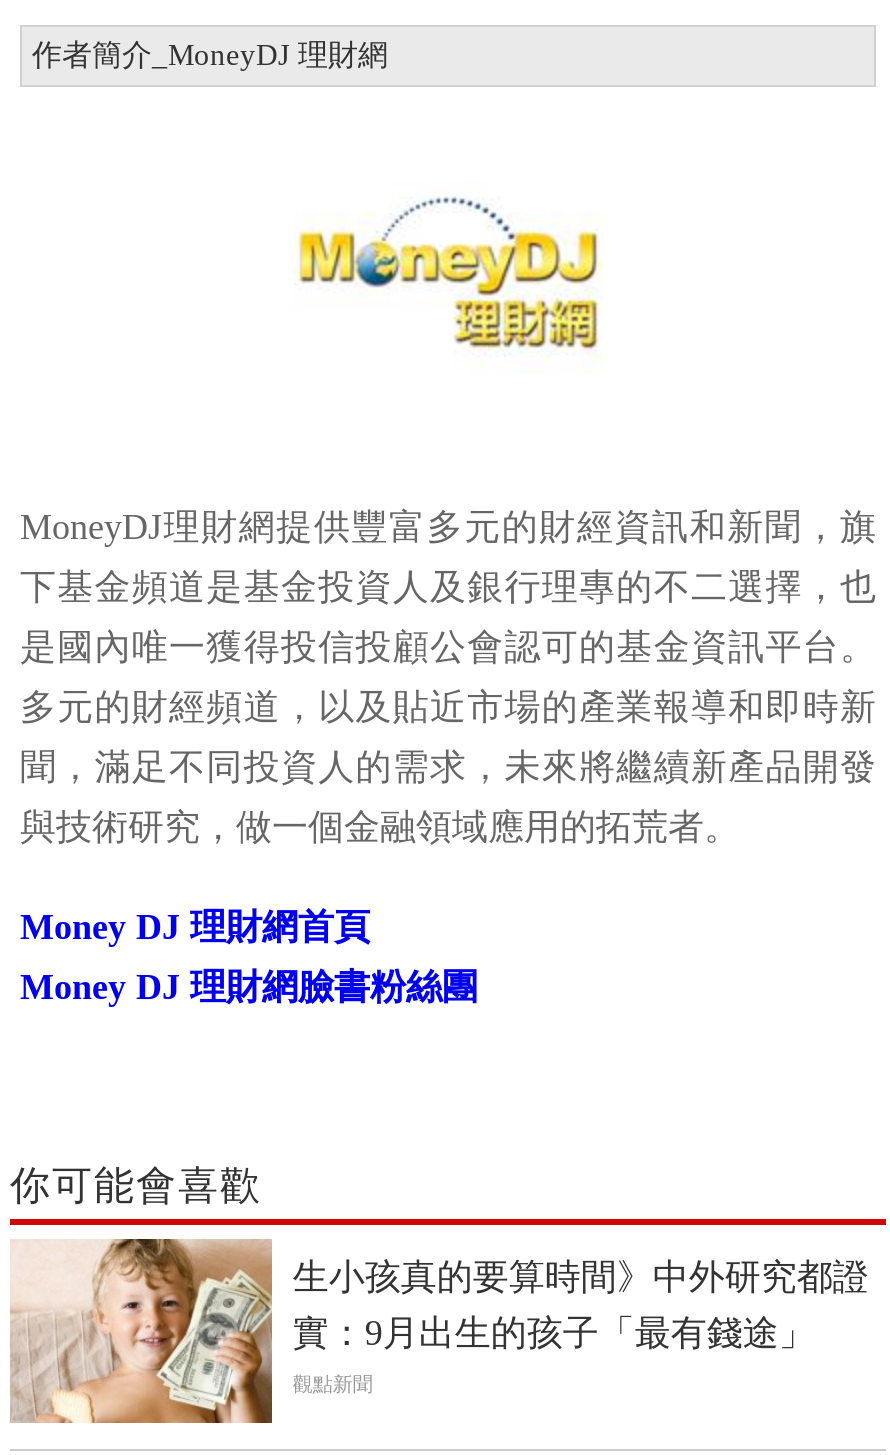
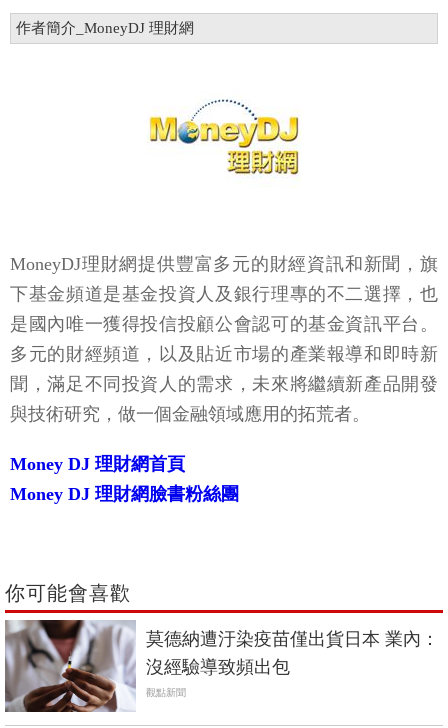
[10,1237,869,1425] [image] | 生小孩真的要算時間》中外研究都證 | 實：9月出生的孩子「最有錢途」 -> [4,619,439,713] [image] | 莫德納遭汙染疫苗僅出貨日本 業內： | 沒經驗導致頻出包

